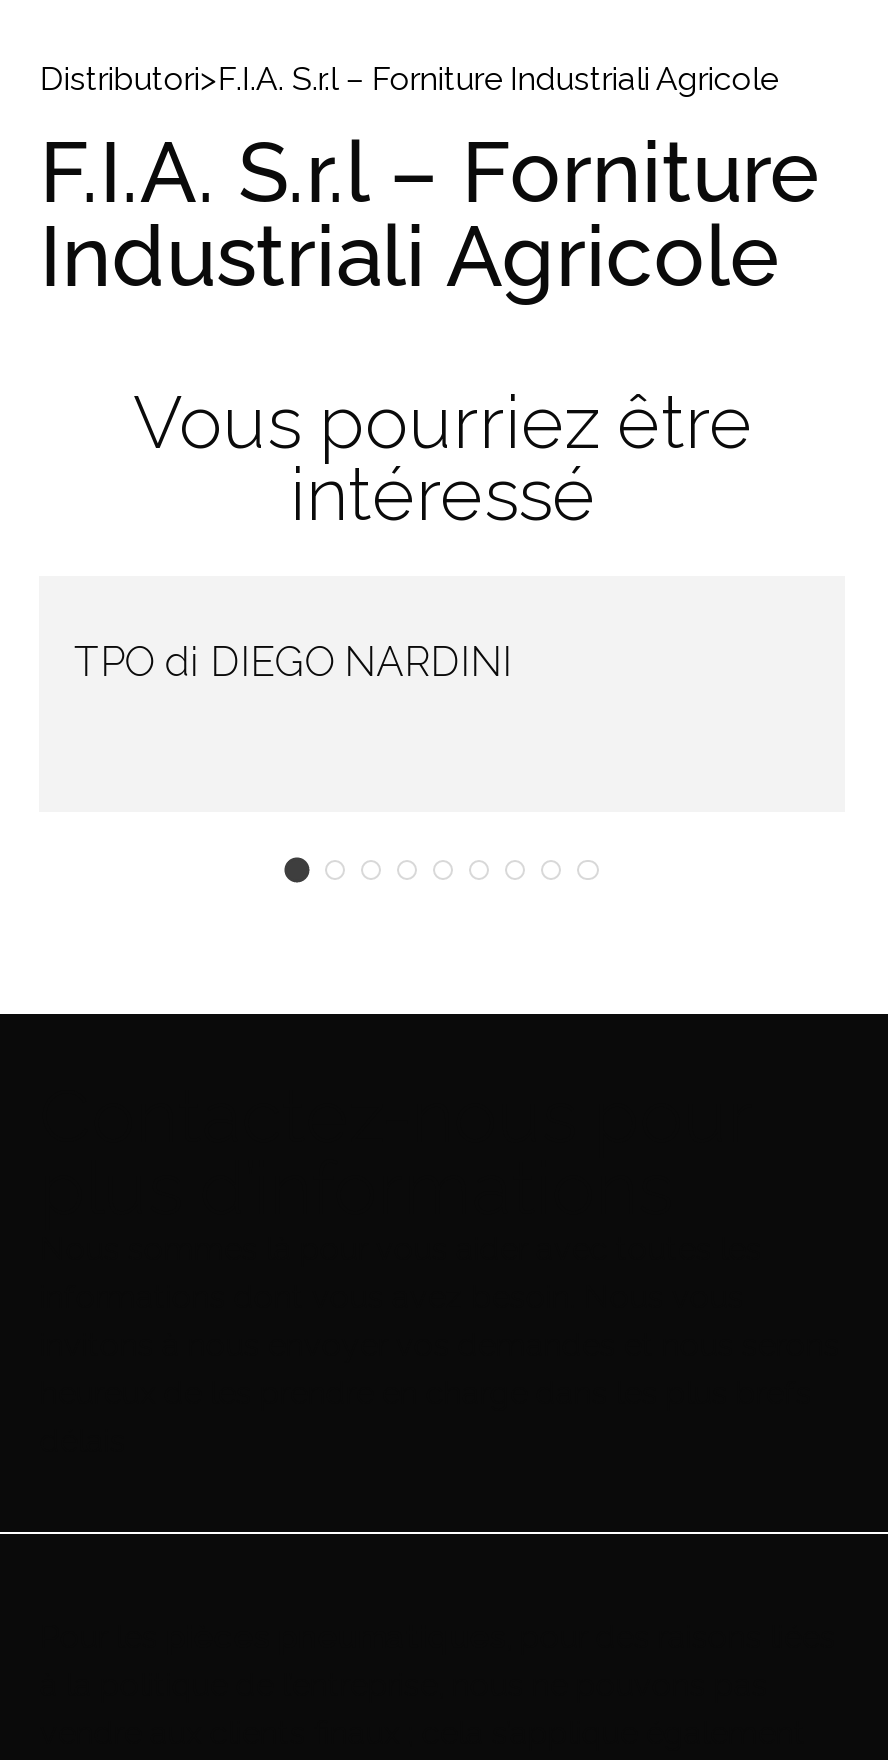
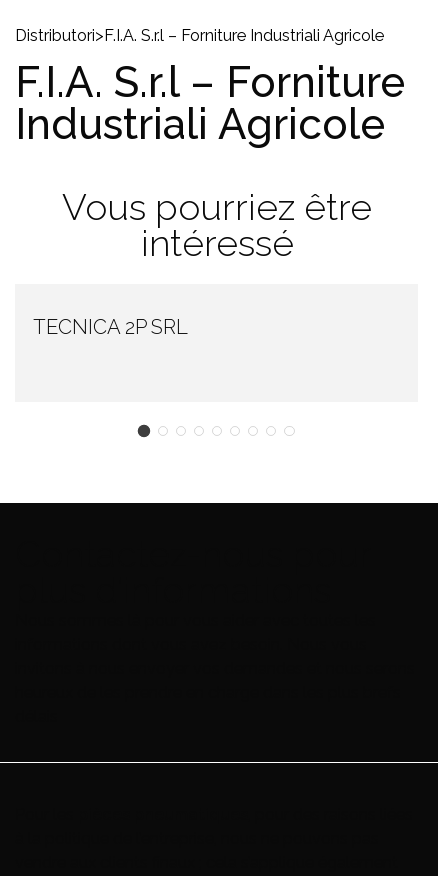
[74,639,512,687] TPO di DIEGO NARDINI -> [33,315,188,339] TECNICA 2P SRL

